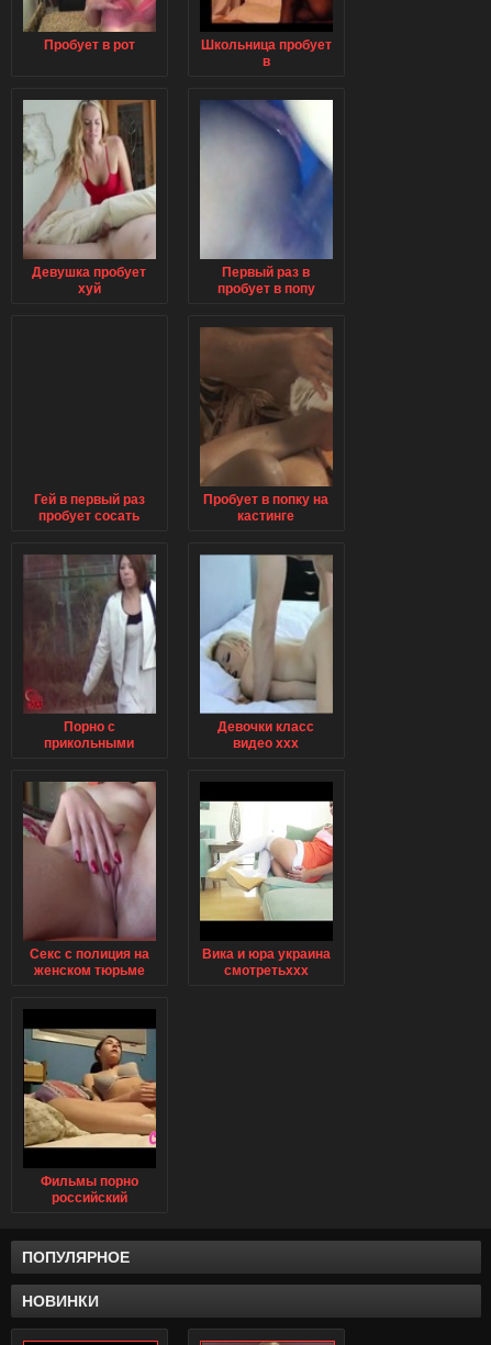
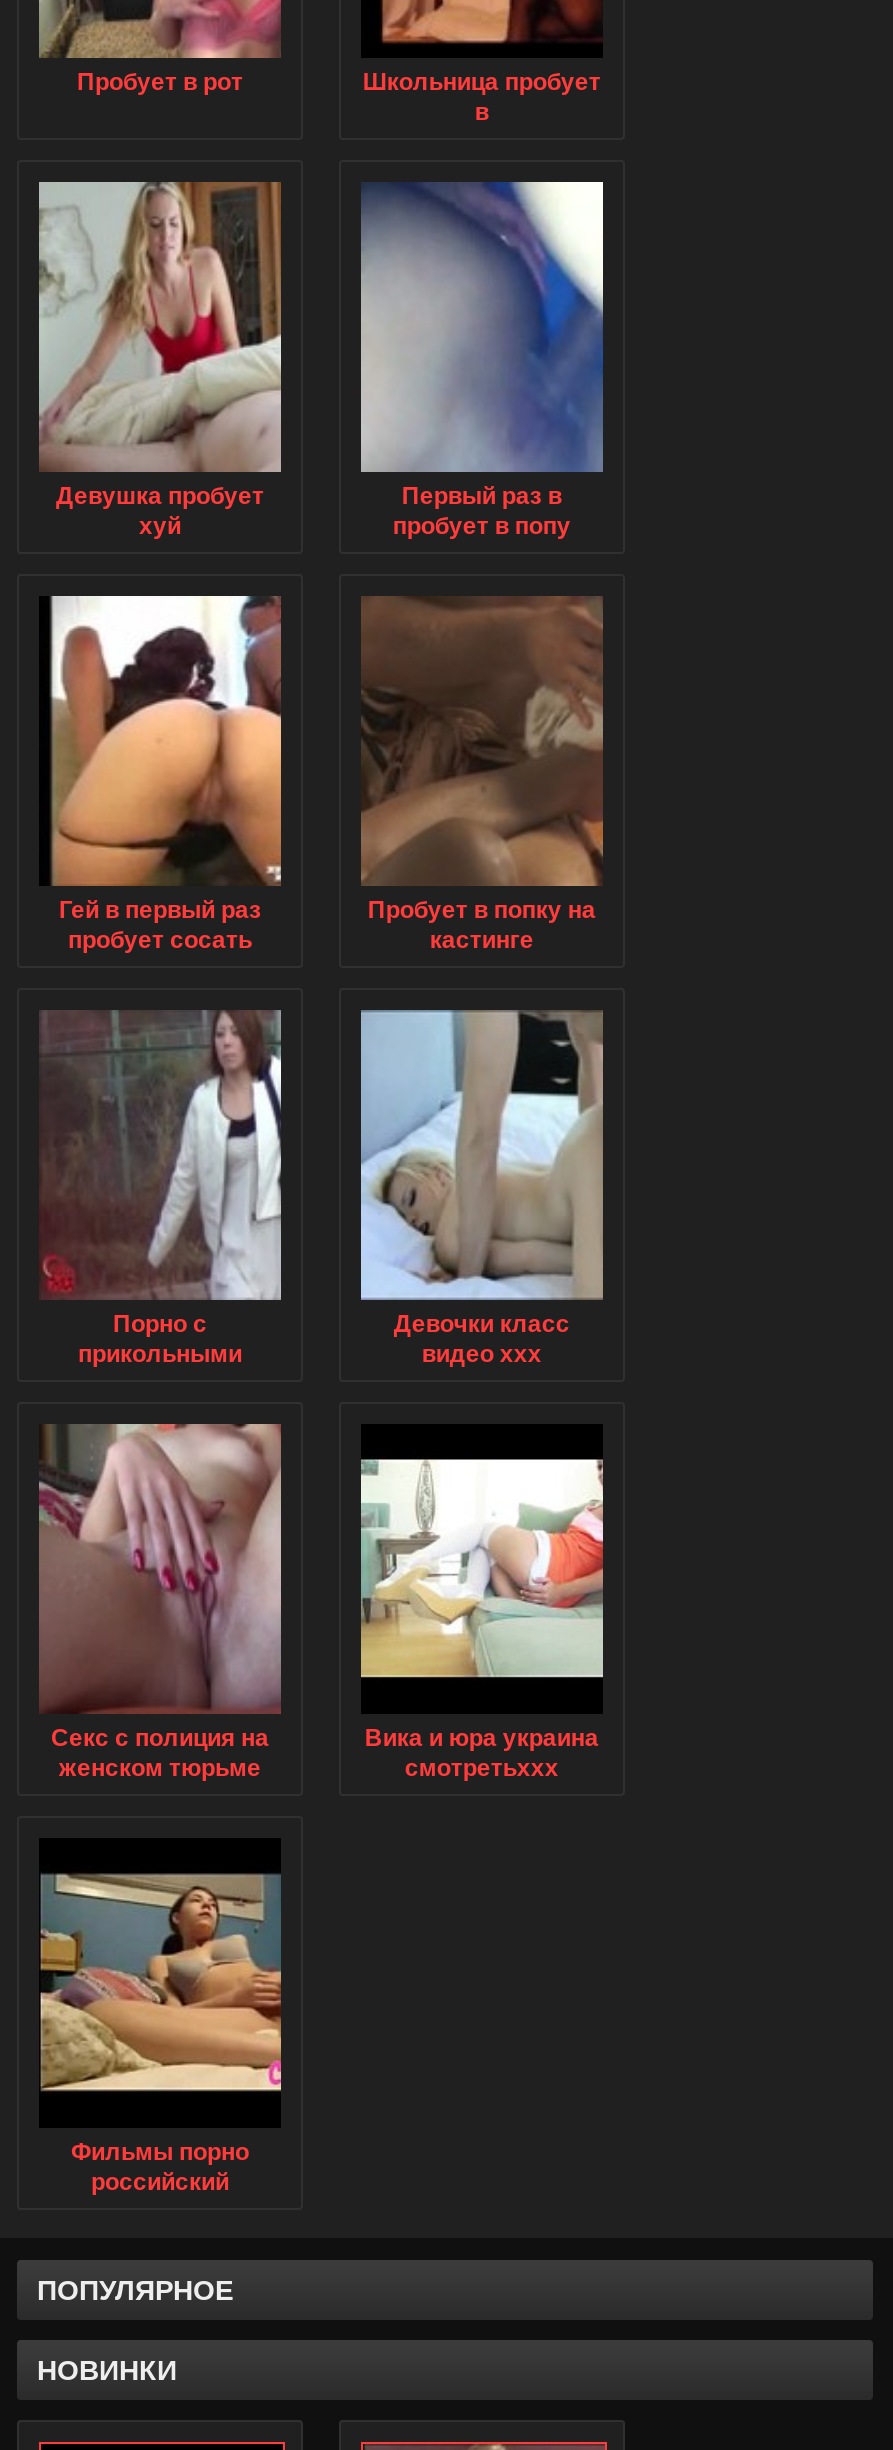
none -> [43,594,283,888] [image]

